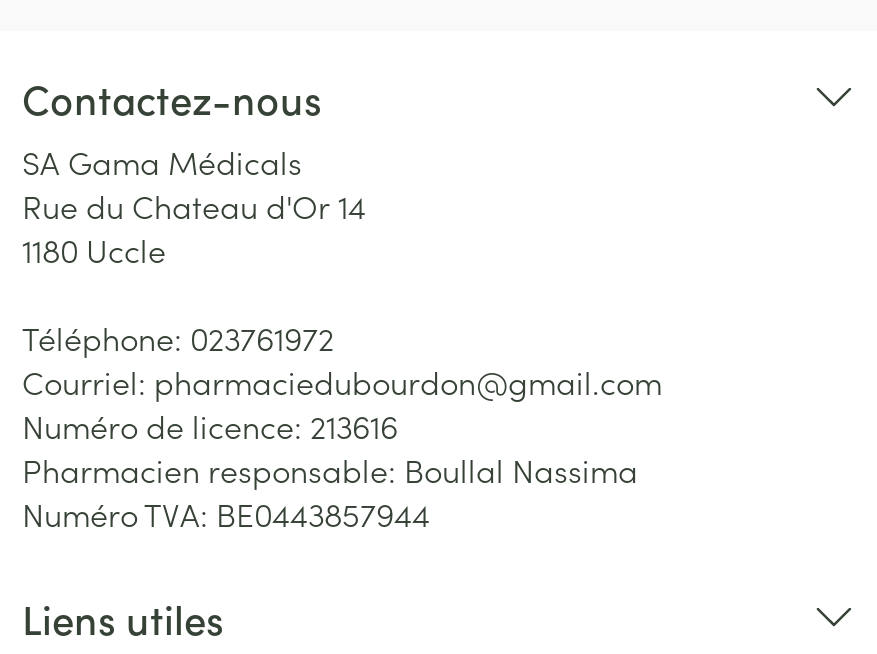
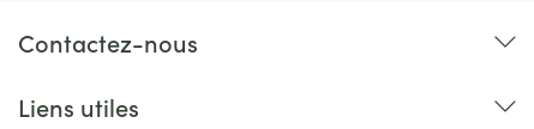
[22,139,662,535] SA Gama Médicals | Rue du Chateau d'Or 14 | 1180 Uccle | Téléphone: 023761972 | Courriel: pharmaciedubourdon@gmail.com | Numéro de licence: 213616 | Pharmacien responsable: Boullal Nassima | Numéro TVA: BE0443857944 -> none

